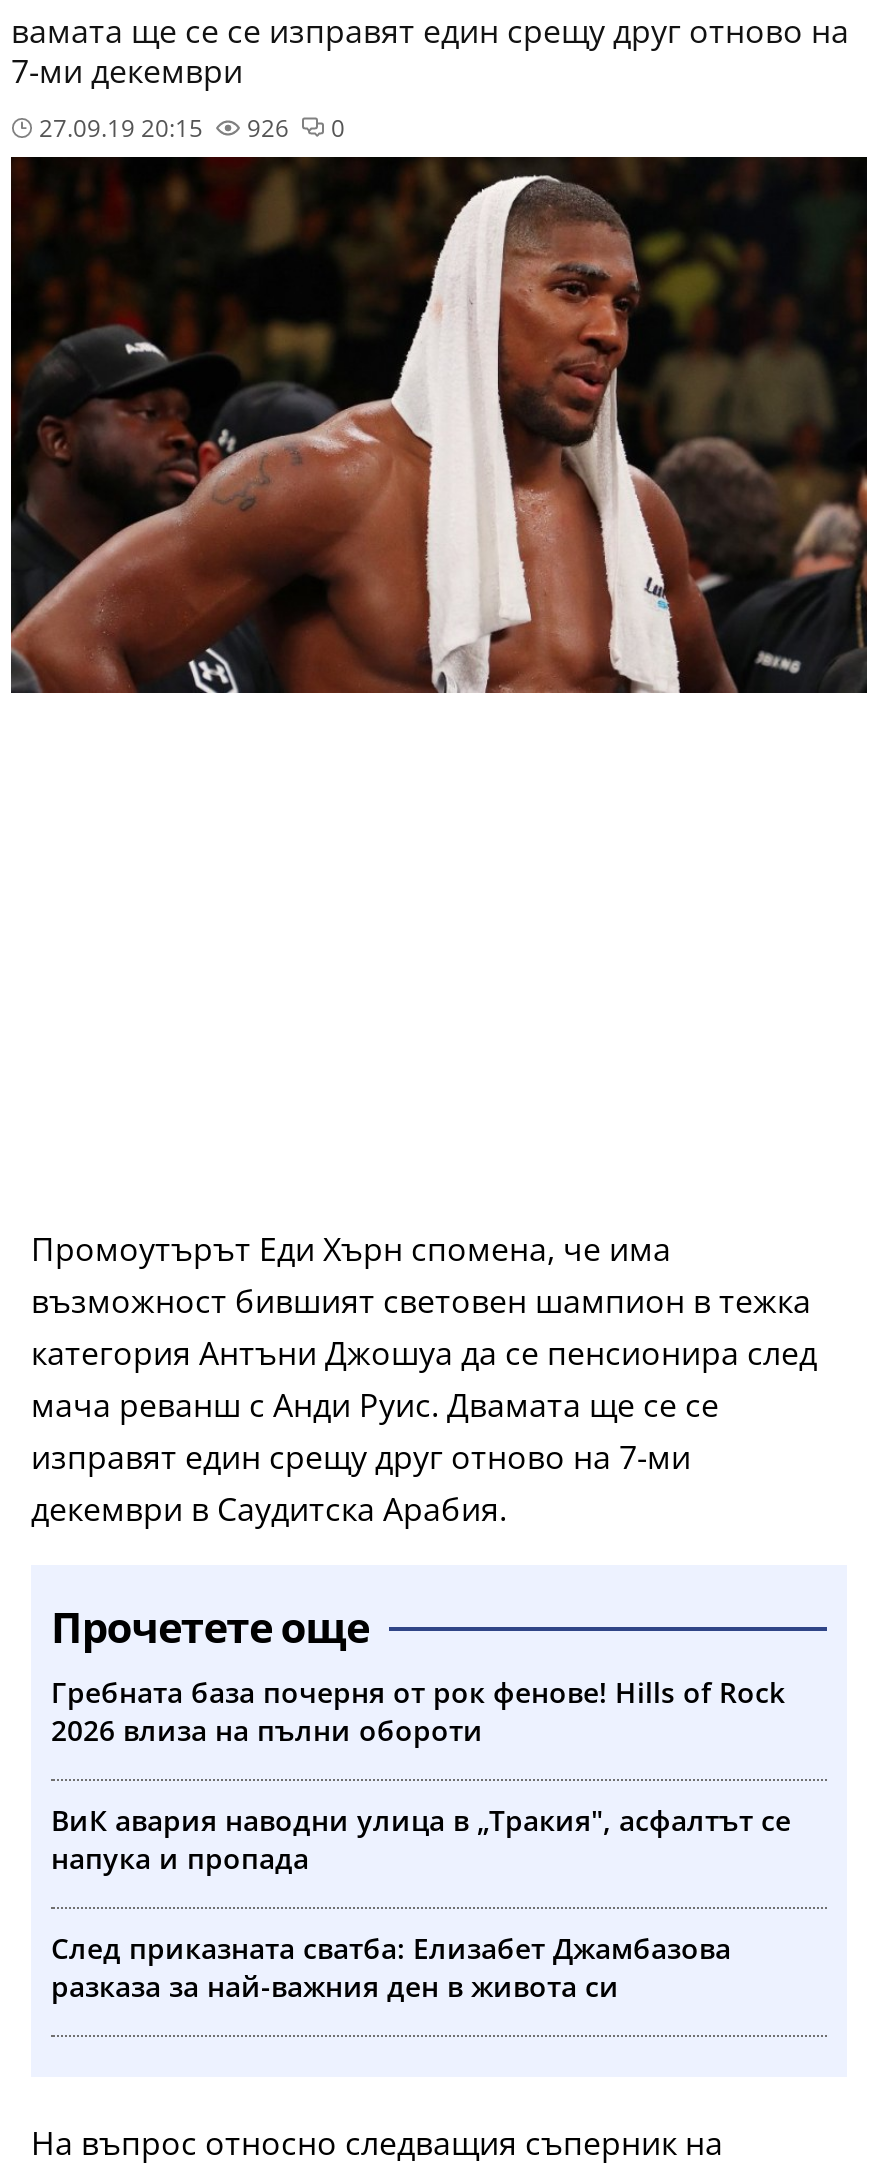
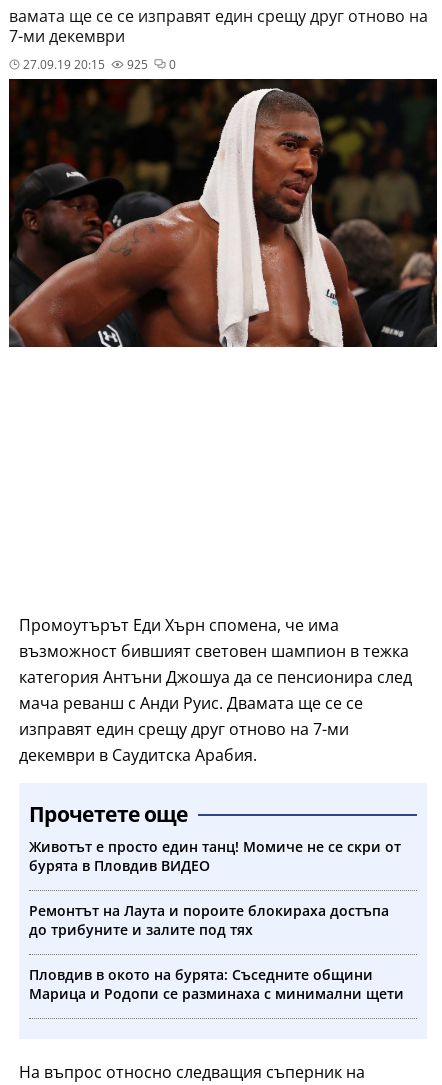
[241,111,289,145] 926 -> [124,56,148,73] 925
[51,1672,785,1748] Гребната база почерня от рок фенове! Hills of Rock | 2026 влиза на пълни обороти -> [29,836,401,874] Животът е просто един танц! Момиче не се скри от | бурята в Пловдив ВИДЕО
[51,1800,791,1876] ВиК авария наводни улица в „Тракия", асфалтът се | напука и пропада -> [29,900,389,938] Ремонтът на Лаута и пороите блокираха достъпа | до трибуните и залите под тях
[51,1928,731,2004] След приказната сватба: Елизабет Джамбазова | разказа за най-важния ден в живота си -> [29,964,404,1002] Пловдив в окото на бурята: Съседните общини | Марица и Родопи се разминаха с минимални щети

